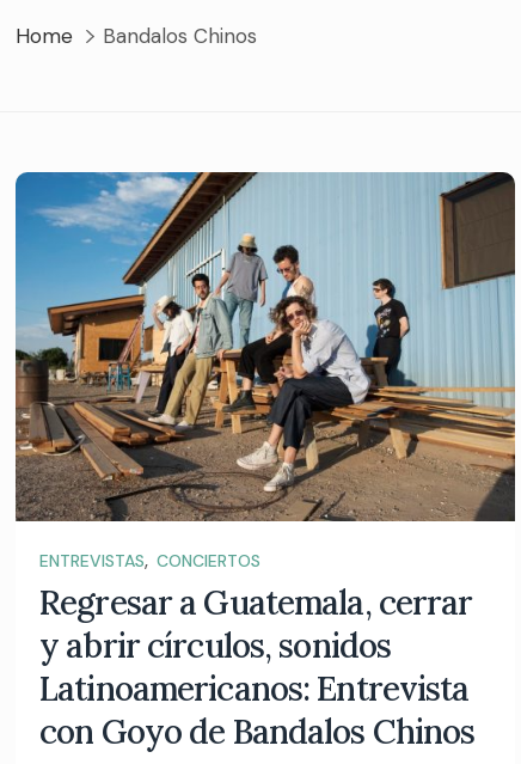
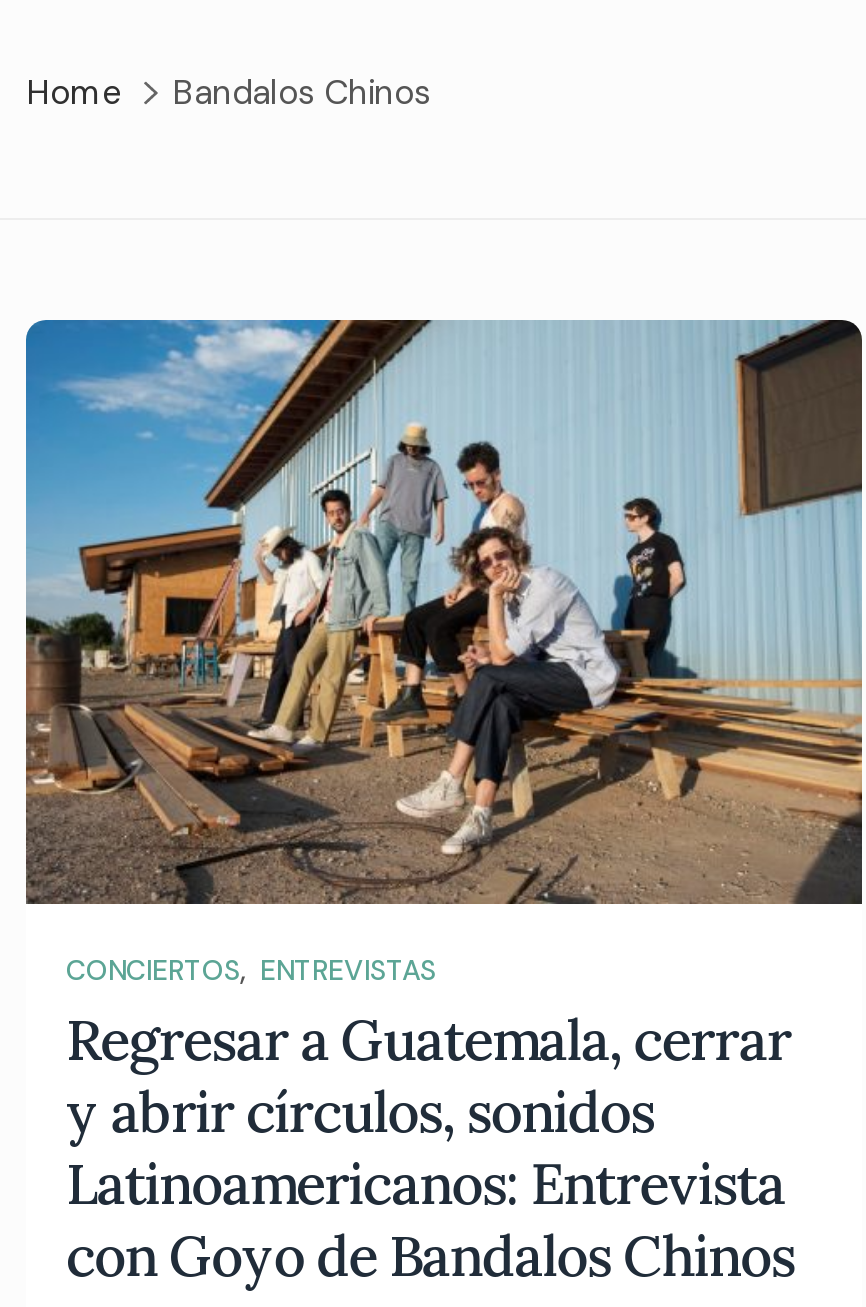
[39,547,260,573] ENTREVISTAS, CONCIERTOS -> [66,947,436,991] CONCIERTOS, ENTREVISTAS

